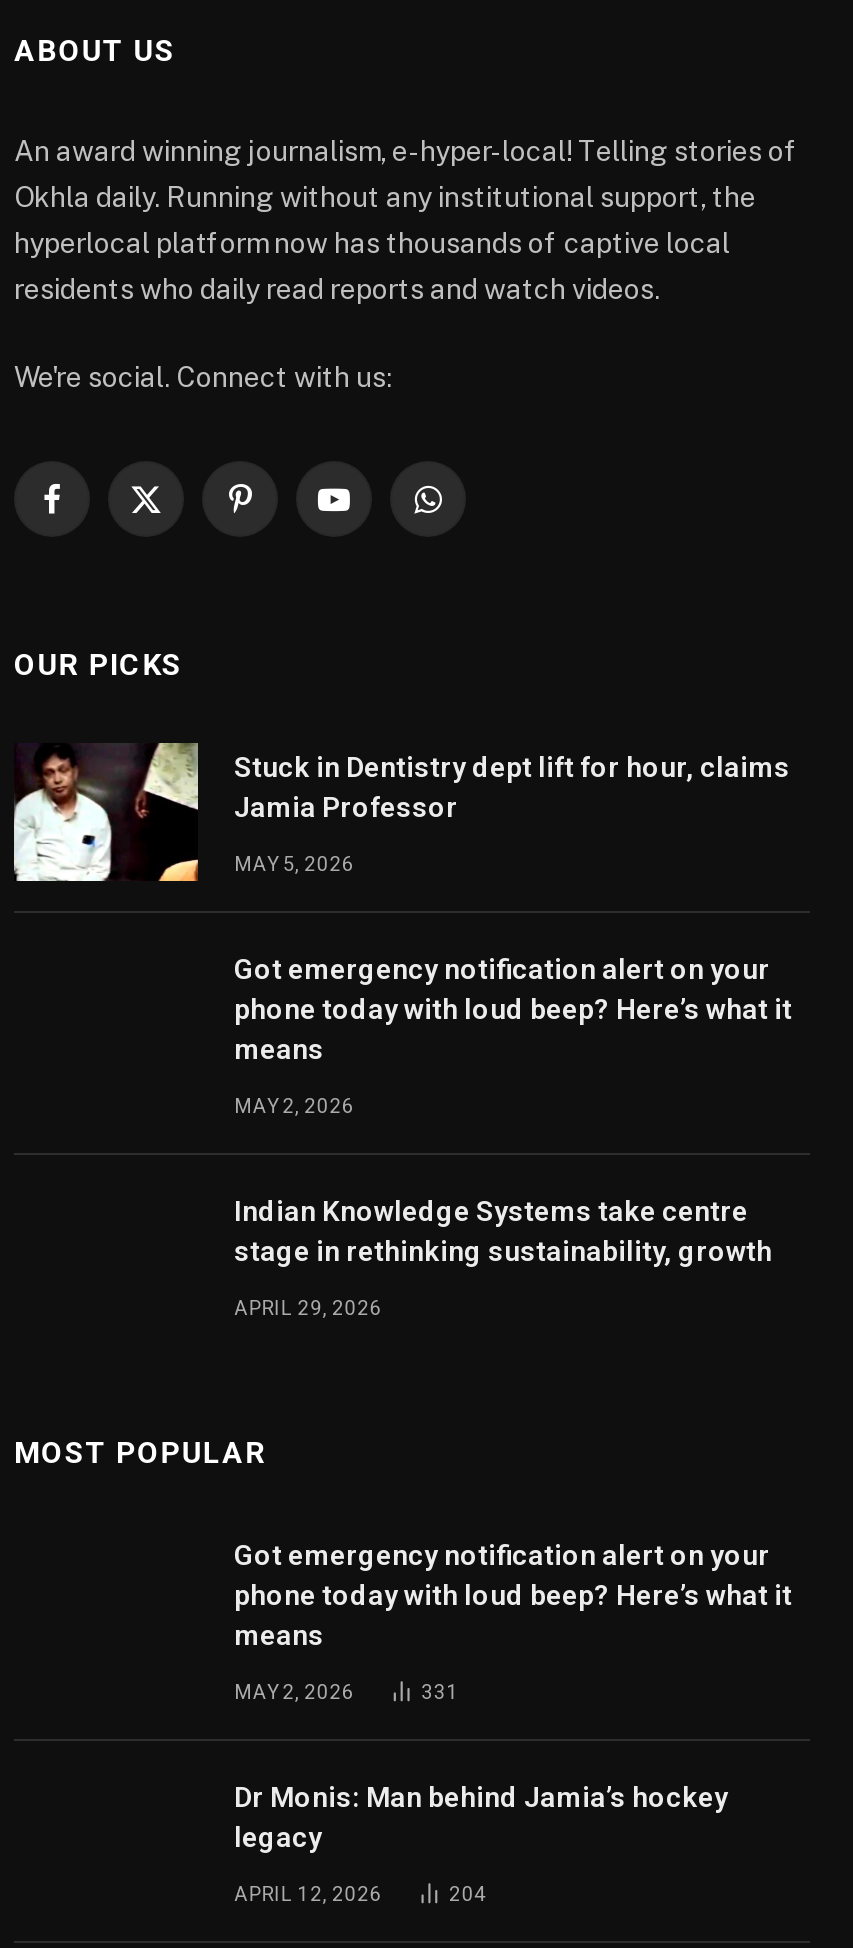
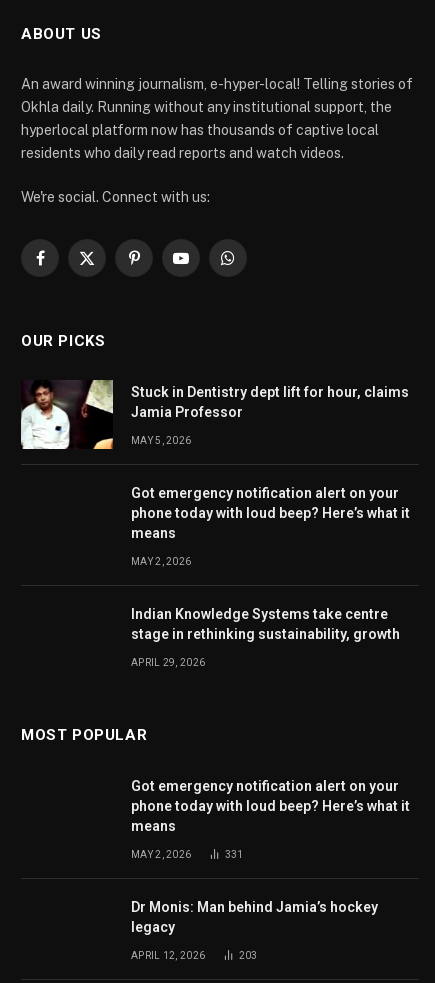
[449,1883,487,1905] 204 -> [238,950,257,961] 203

